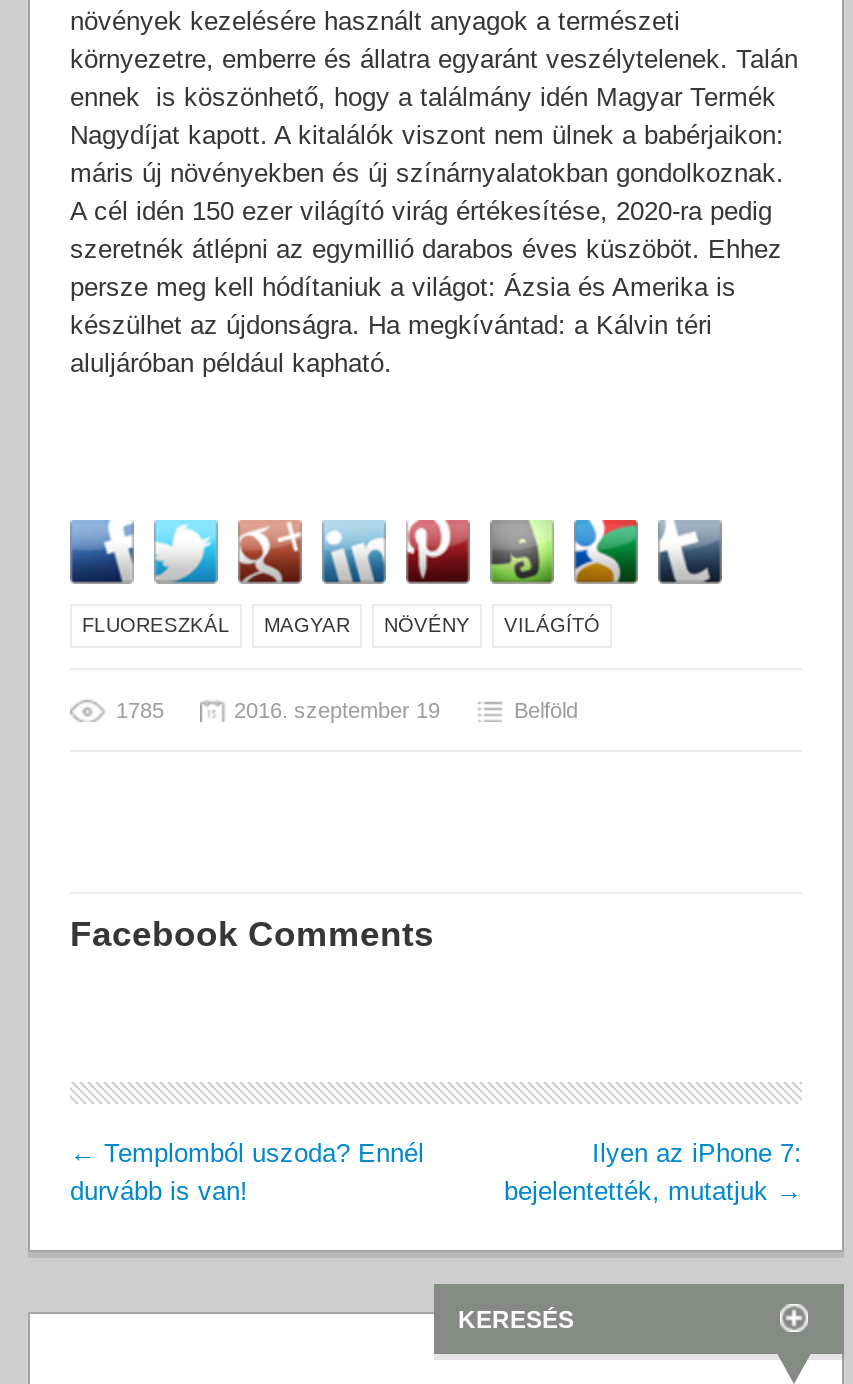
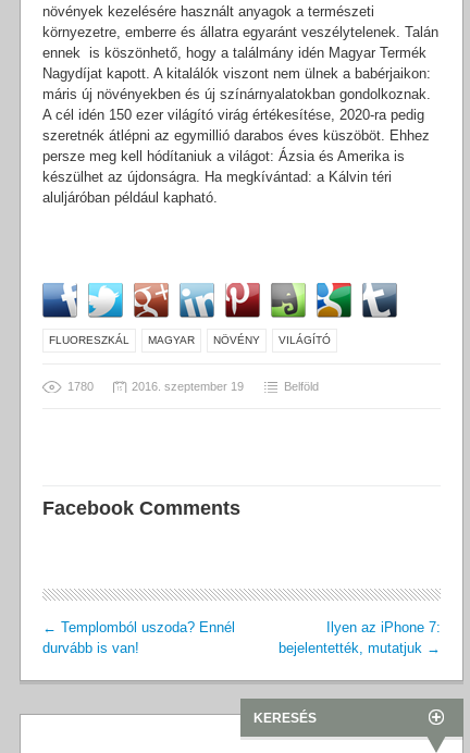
[116,697,170,721] 1785 -> [67,379,97,392] 1780

